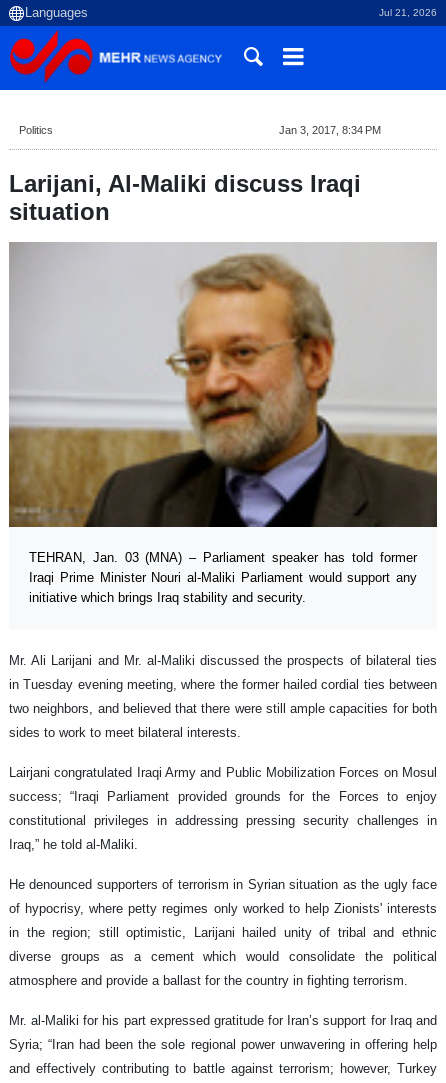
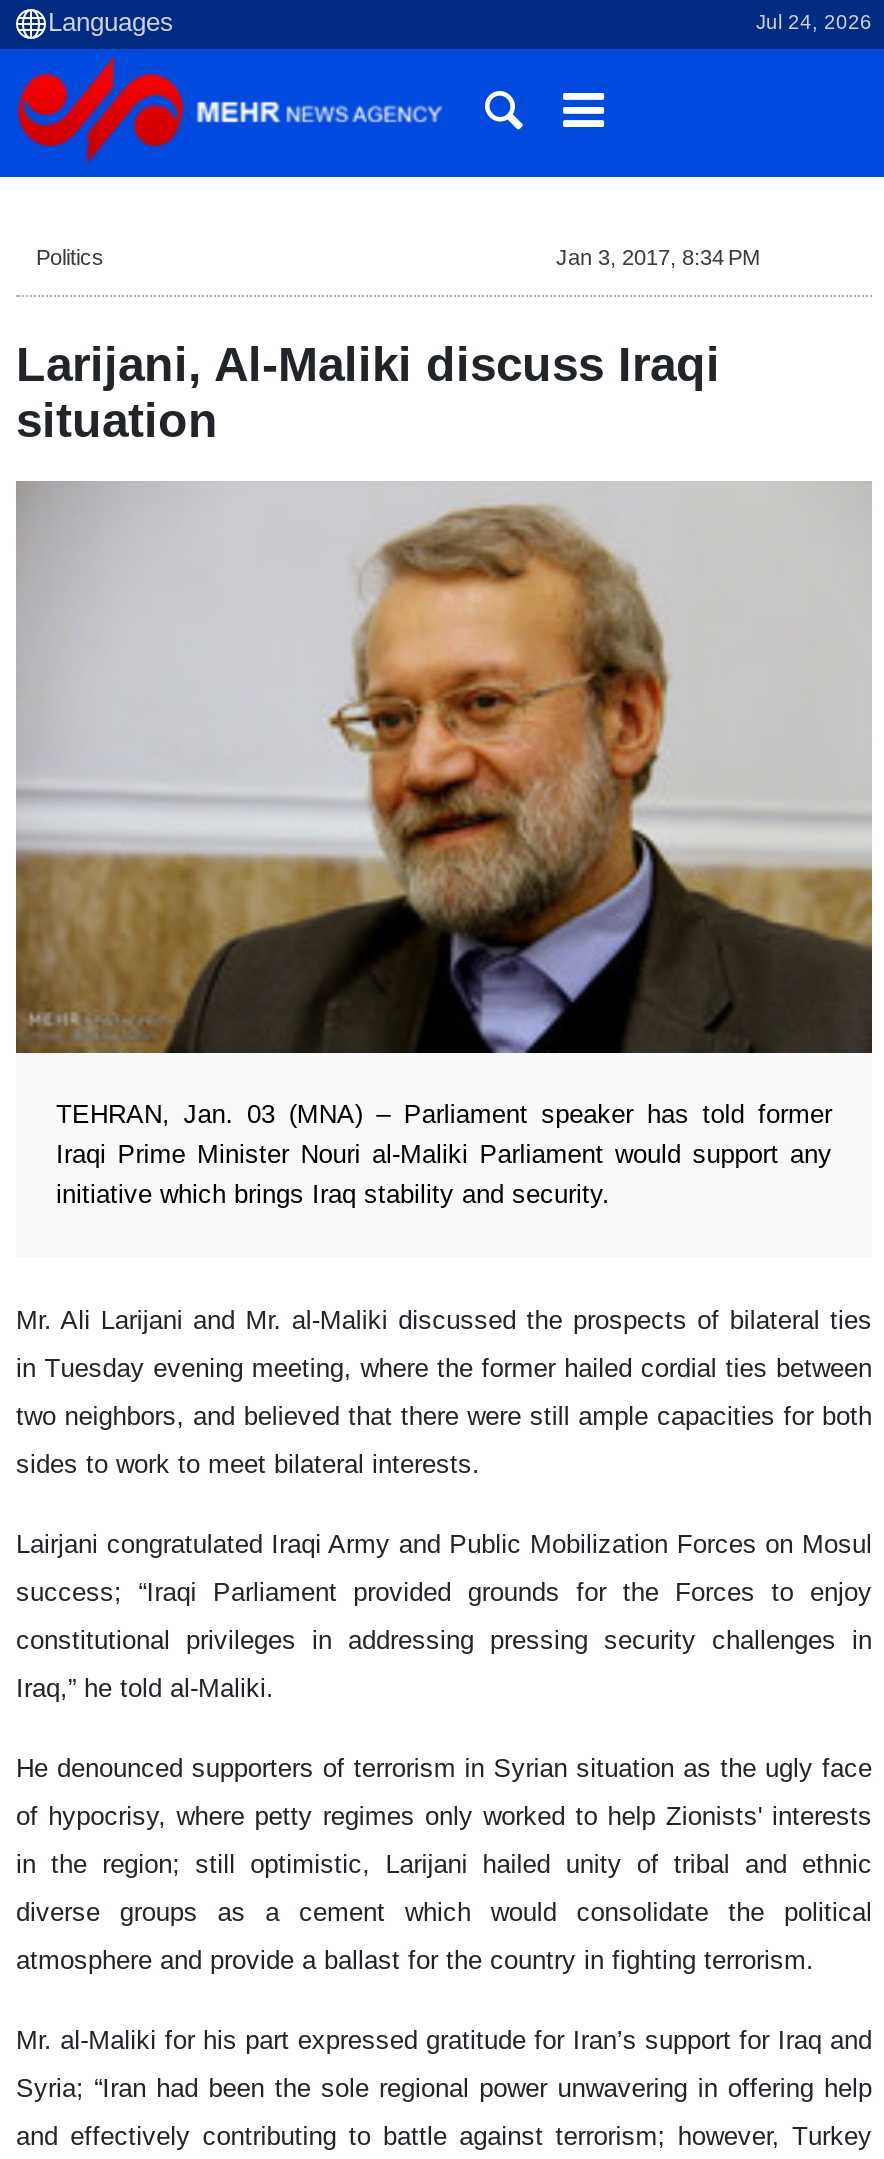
[379,7,437,18] Jul 21, 2026 -> [756,11,872,33] Jul 24, 2026

